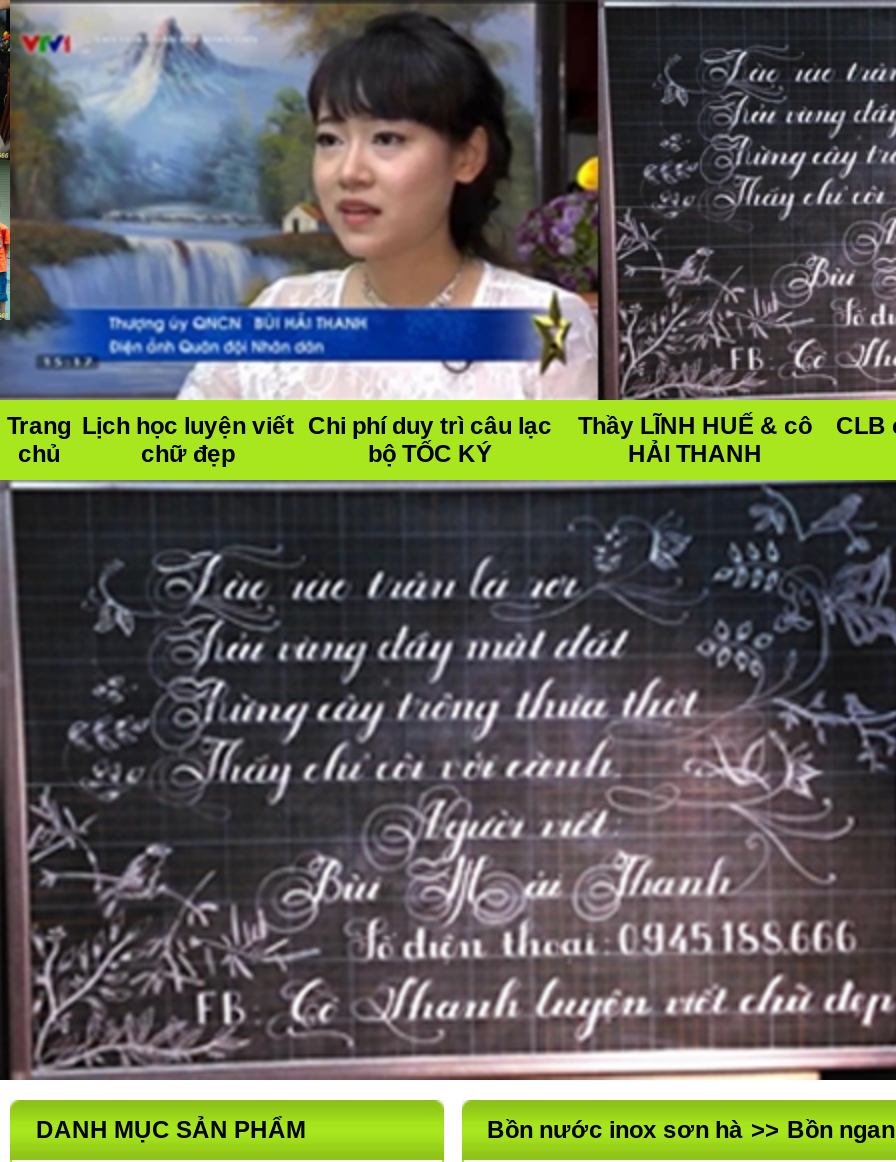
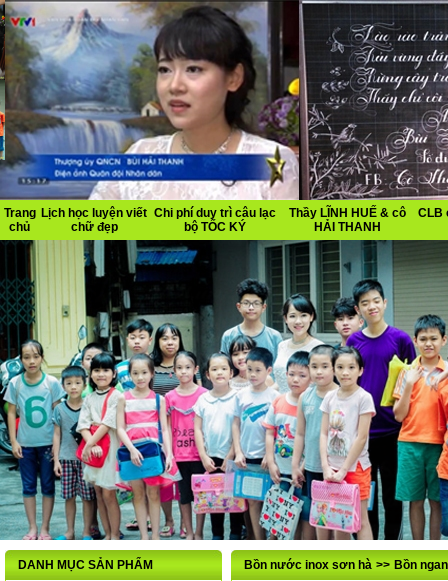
[6,478,890,1082] [image] -> [3,239,445,541] [image]

